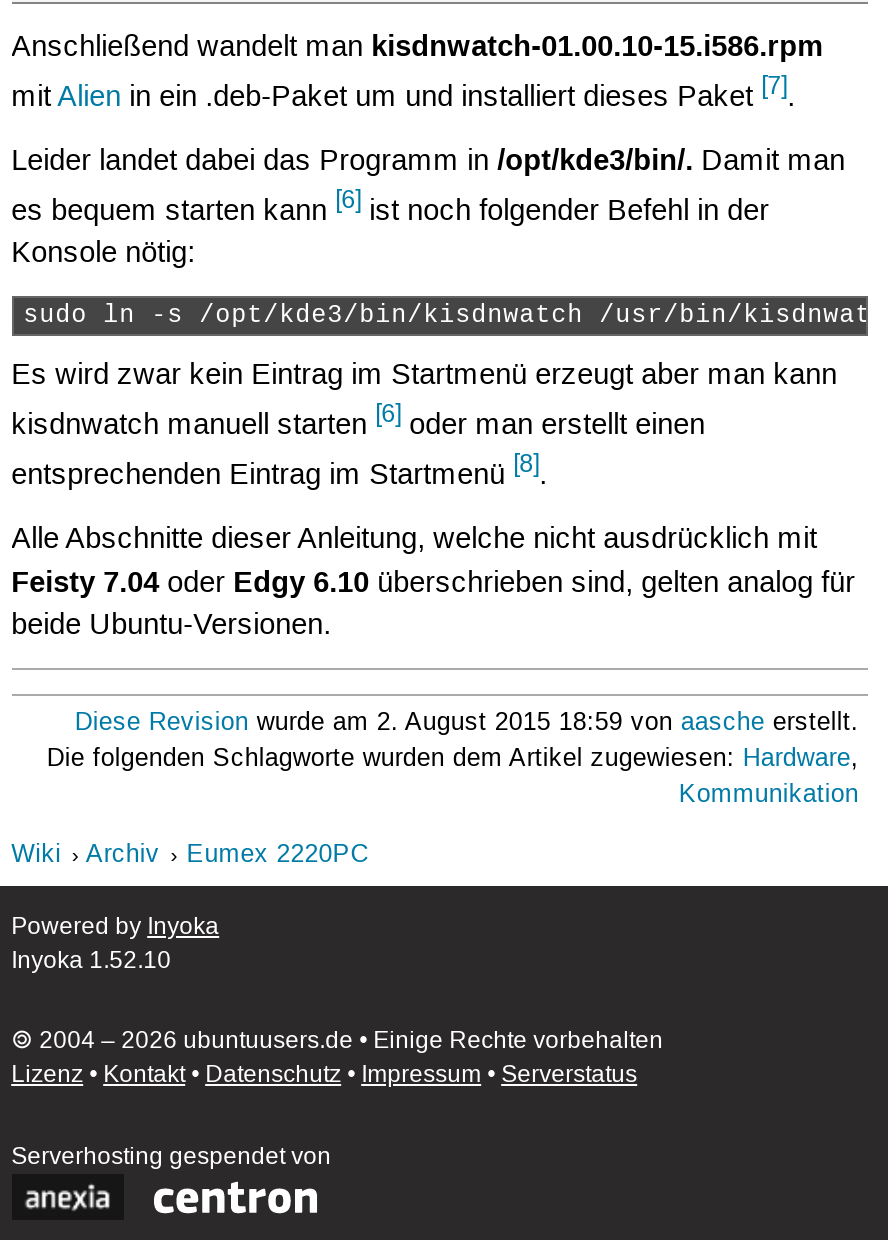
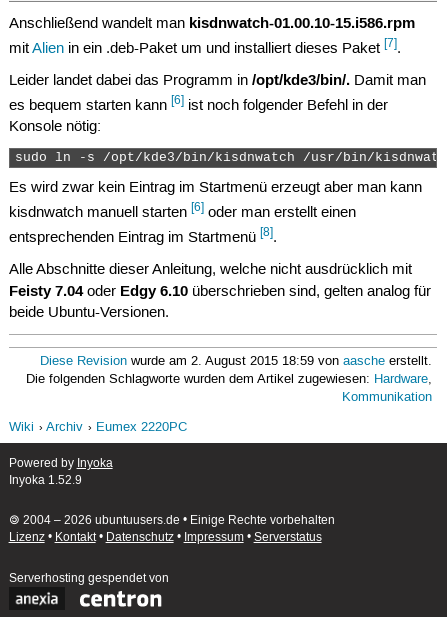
[11,945,171,975] Inyoka 1.52.10 -> [9,473,82,488] Inyoka 1.52.9

